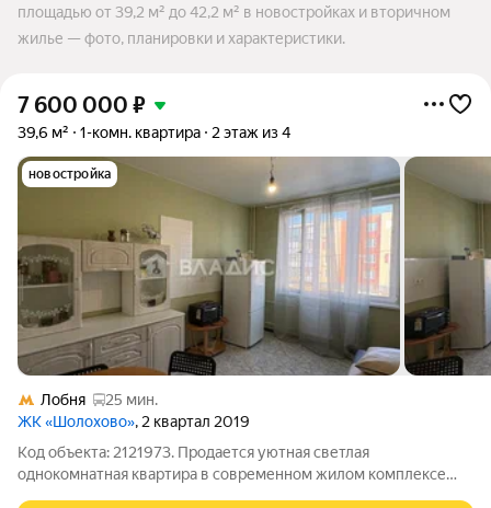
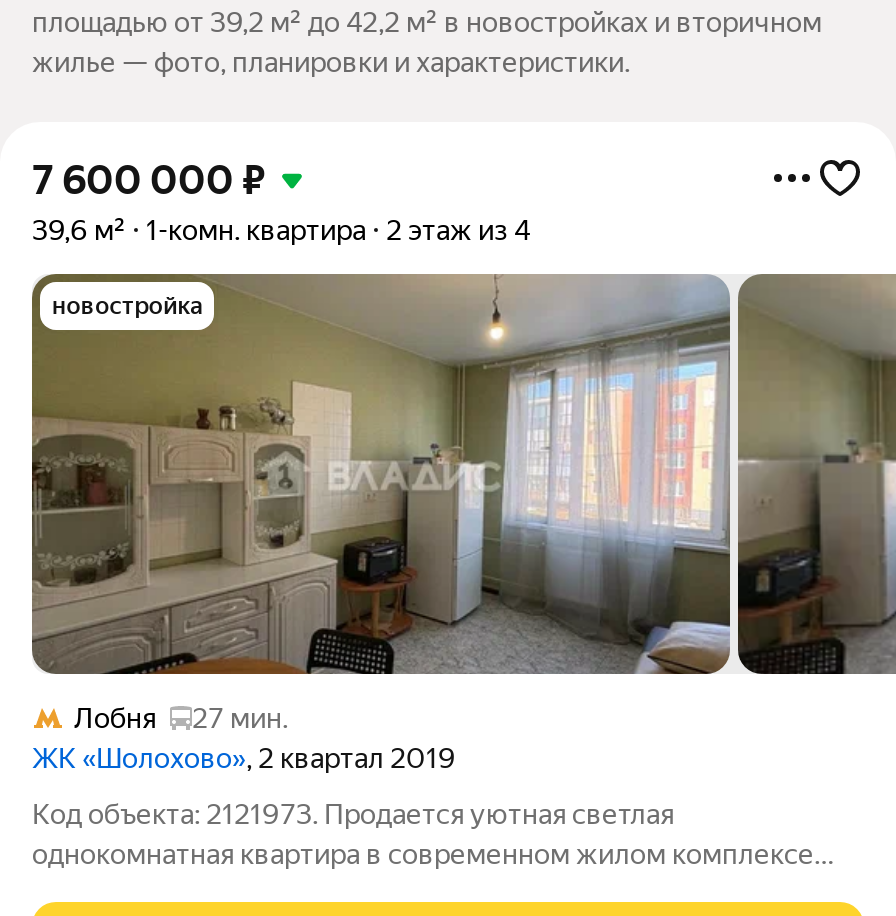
[41,391,158,408] Лобня 25 мин. -> [74,702,288,734] Лобня 27 мин.

